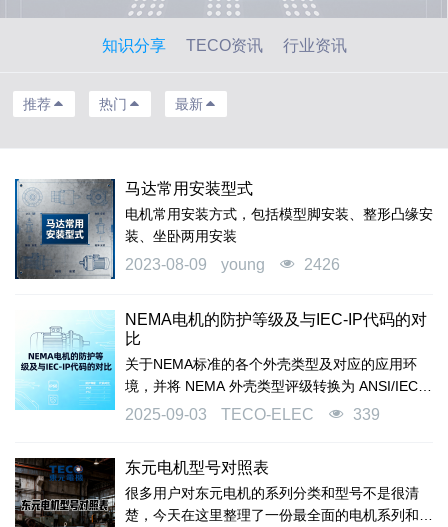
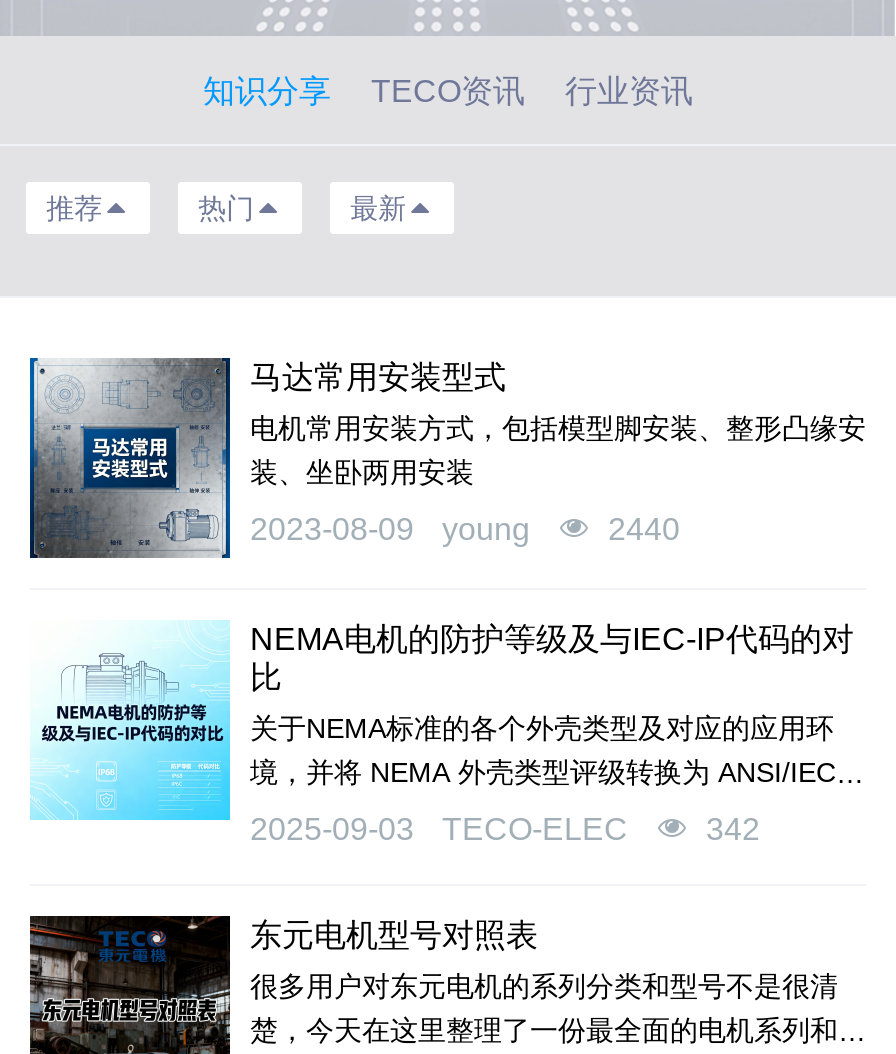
[300,256,340,273] 2426 -> [600,513,680,547] 2440
[349,406,380,423] 339 -> [698,813,760,847] 342

